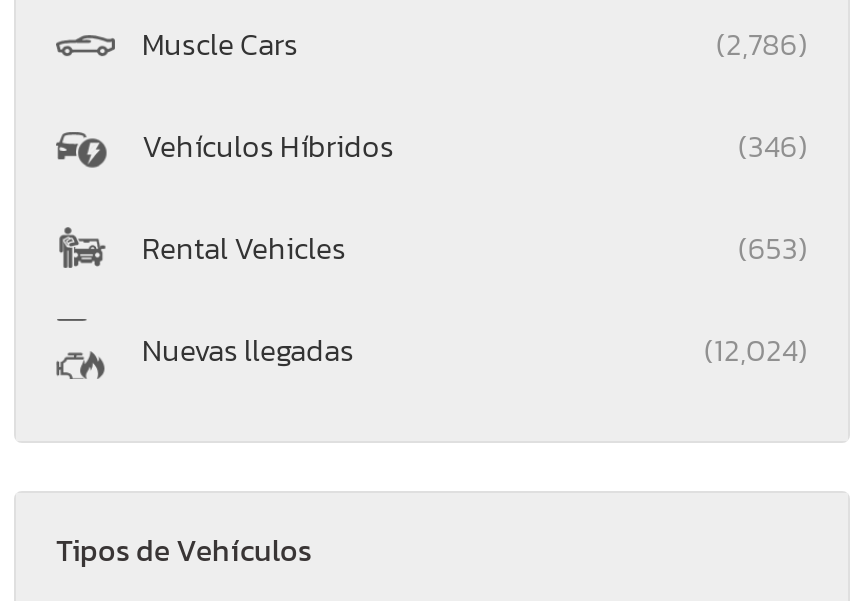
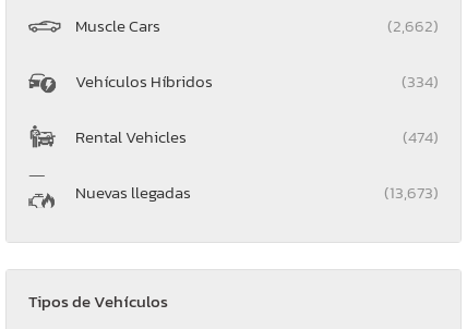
[716,20,808,66] (2,786) -> [387,13,439,38] (2,662)
[738,122,808,168] (346) -> [402,68,439,93] (334)
[738,224,808,270] (653) -> [403,124,439,149] (474)
[704,326,808,372] (12,024) -> [384,179,439,204] (13,673)

